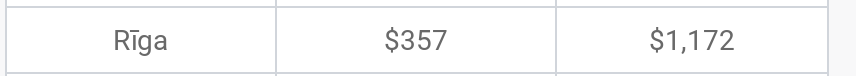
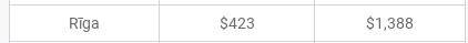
[384,24,448,56] $357 -> [219,14,255,32] $423
[649,24,735,56] $1,172 -> [366,14,414,32] $1,388

